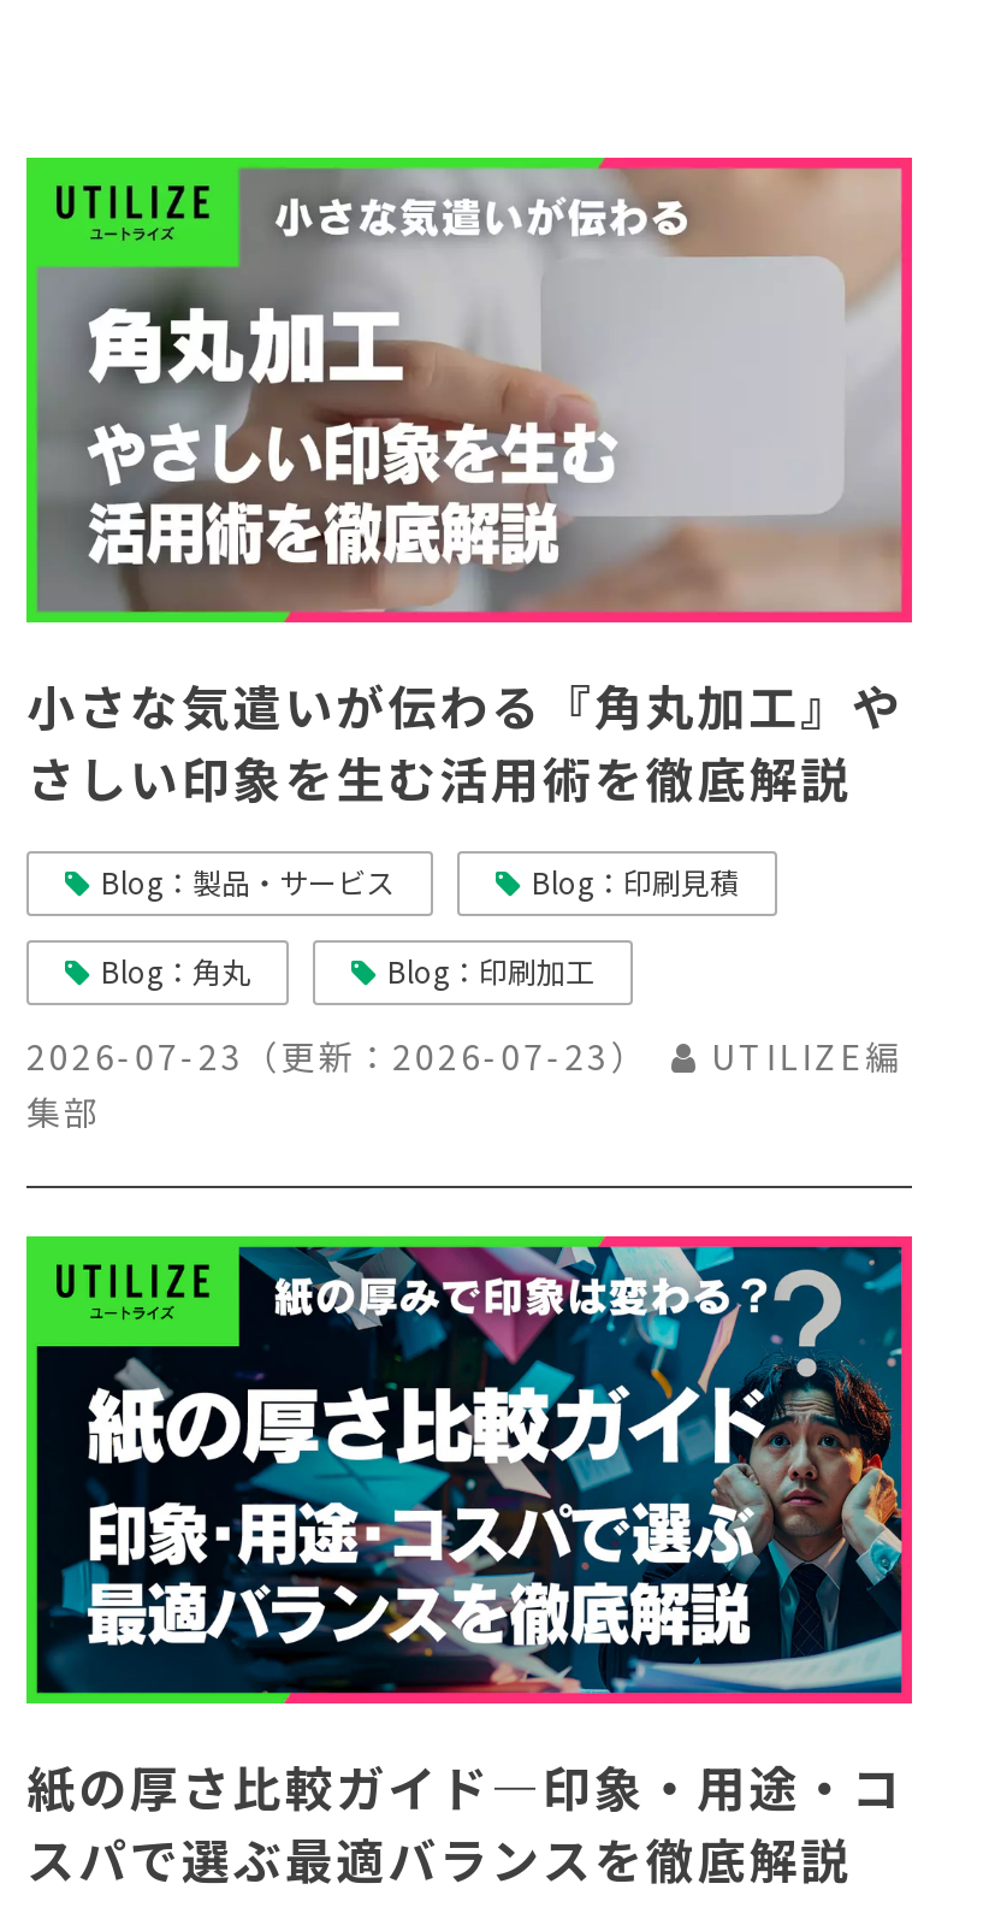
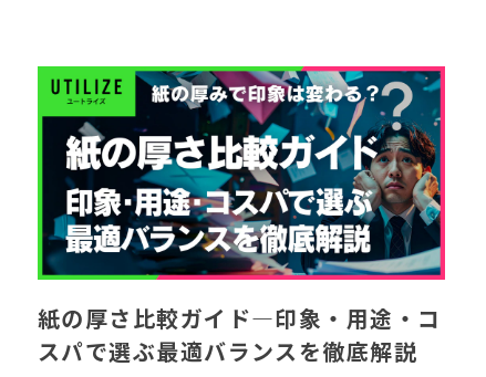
[26,165,905,1136] [image] | 小さな気遣いが伝わる『角丸加工』や | さしい印象を生む活用術を徹底解説 | Blog：製品・サービス | Blog：印刷見積 | Blog：角丸 | Blog：印刷加工 | 2026-07-23（更新：2026-07-23） | UTILIZE編 | 集部 -> none

